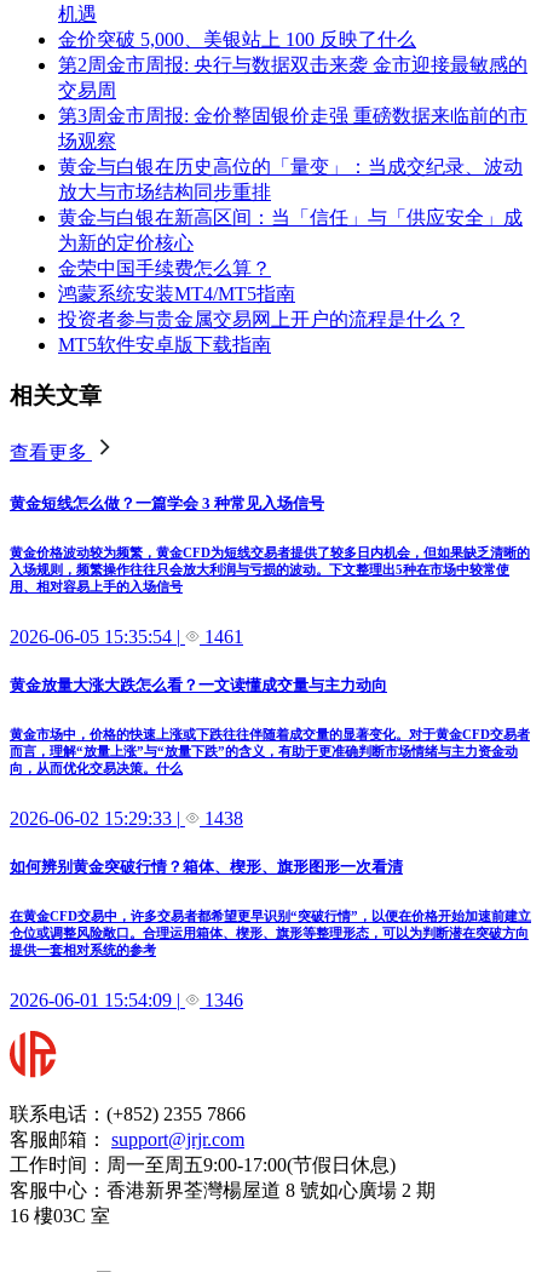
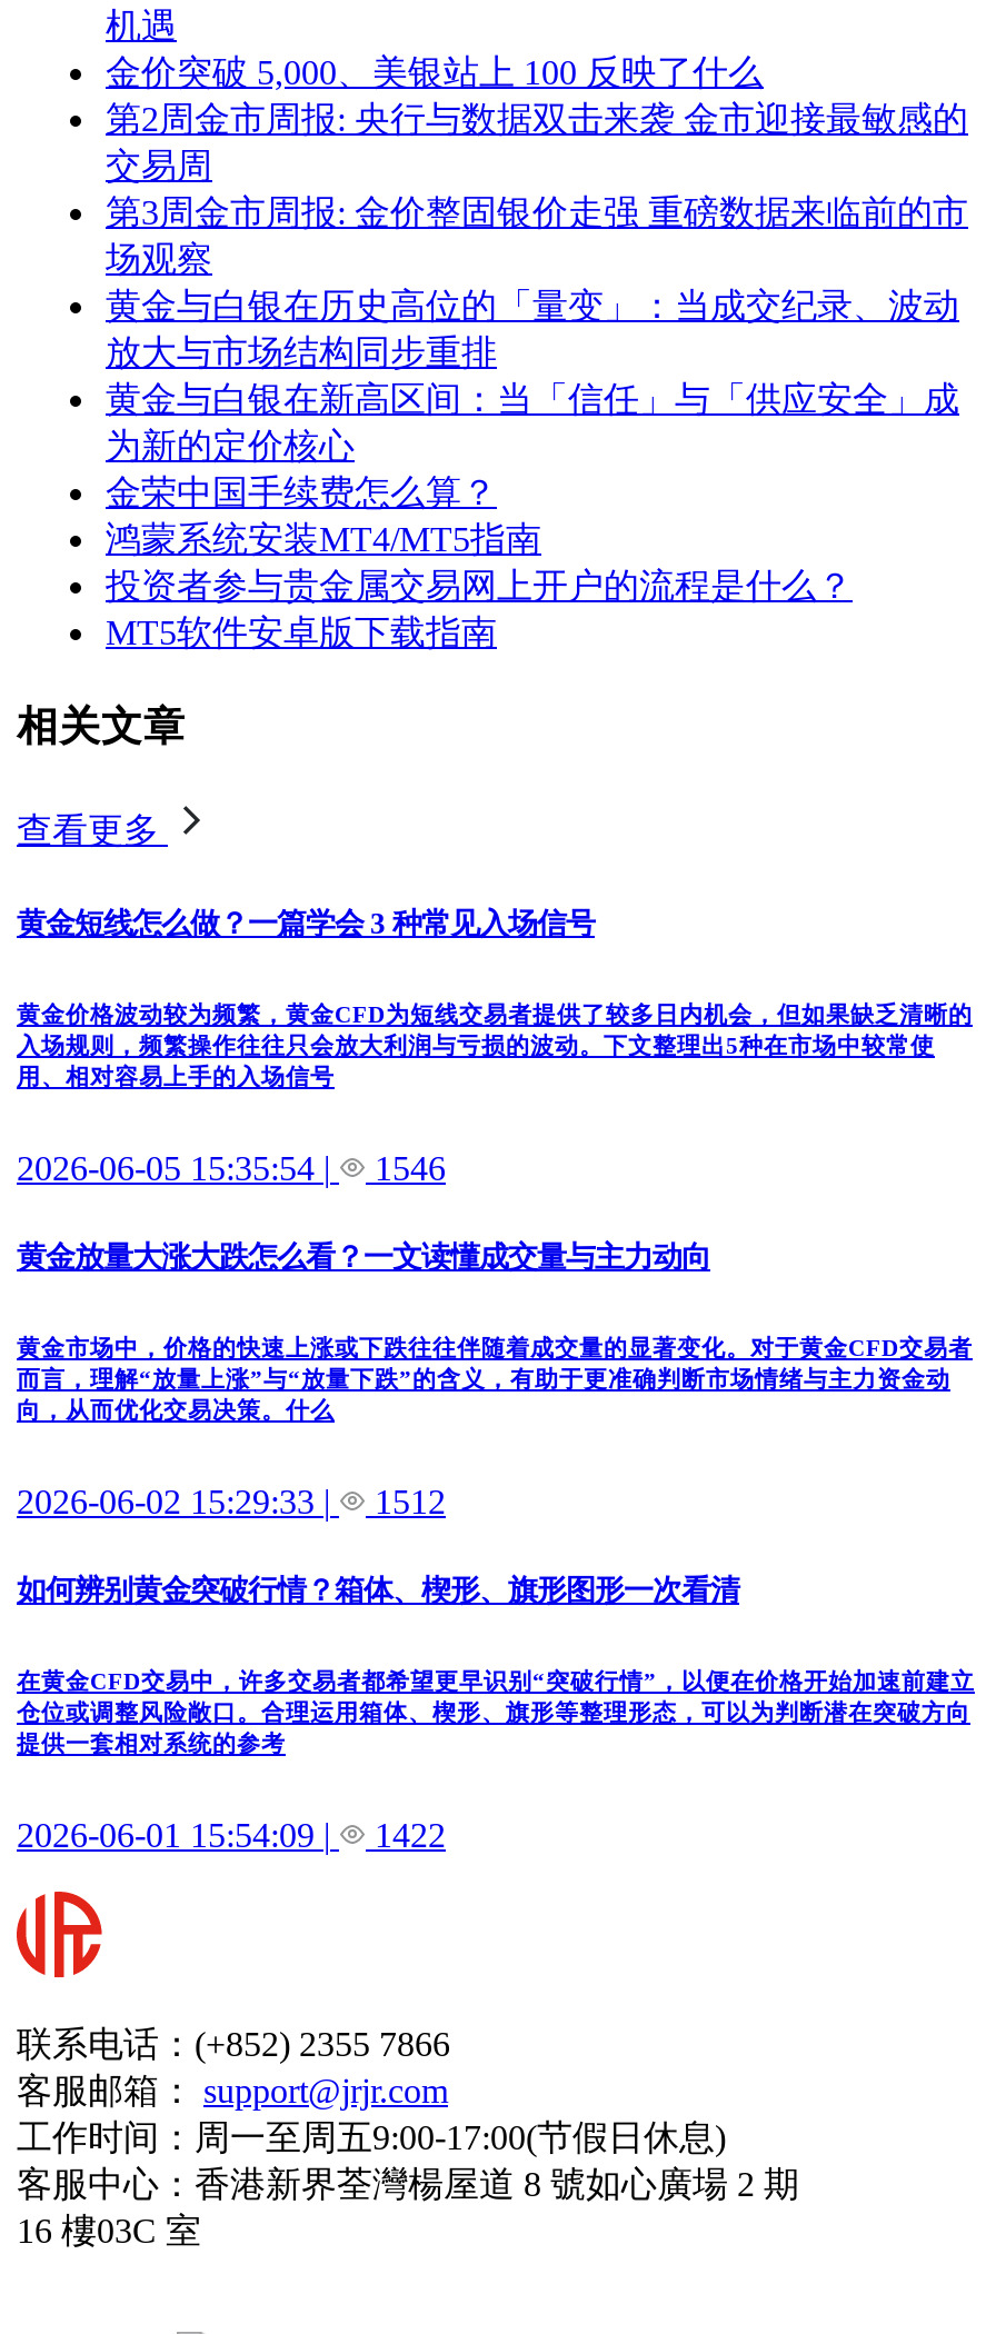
[200,627,243,647] 1461 -> [366,1150,446,1187] 1546
[200,808,243,829] 1438 -> [366,1483,446,1521] 1512
[200,990,243,1011] 1346 -> [366,1817,446,1855] 1422

